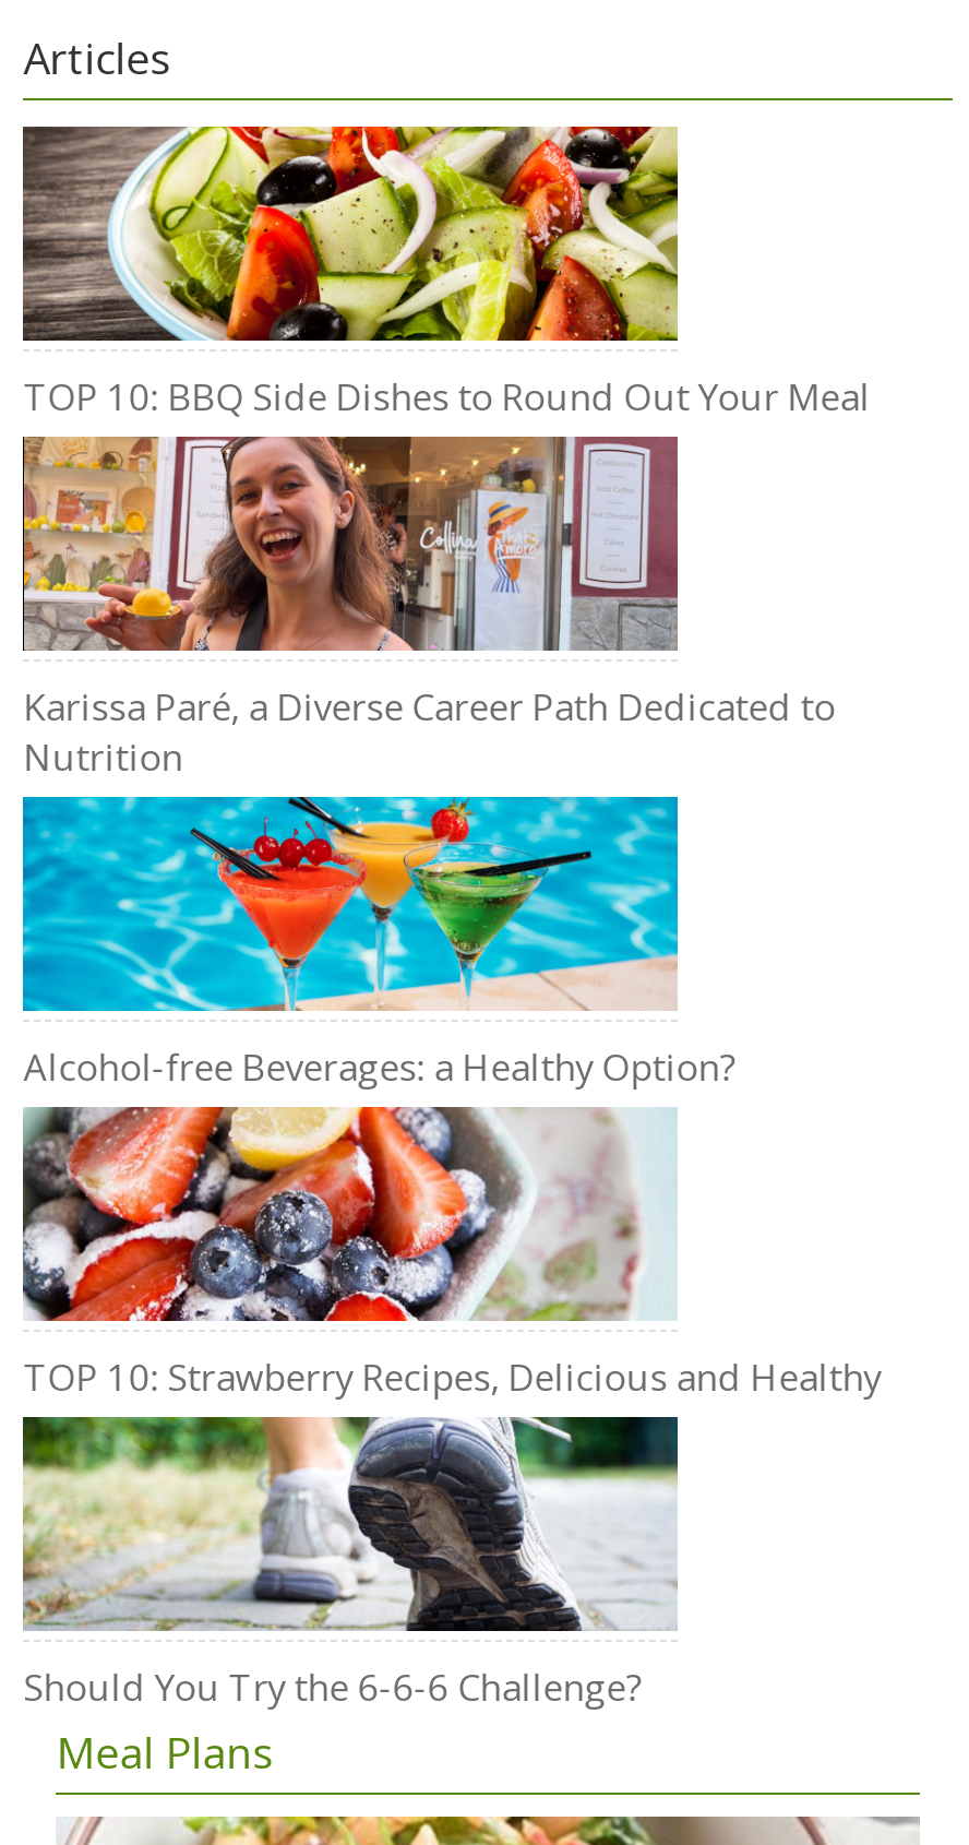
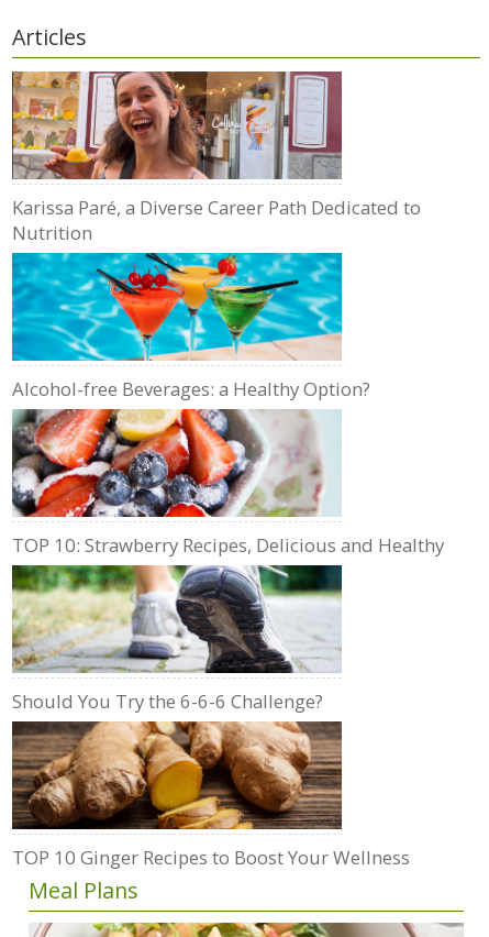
[23,124,870,421] [image] | TOP 10: BBQ Side Dishes to Round Out Your Meal -> none
moved [19,432,881,1712] -> [10,69,444,714]: [image] | Karissa Paré, a Diverse Career Path Dedicated to | Nutrition | Alcohol-free Beverages: a Healthy Option? | TOP 10: Strawberry Recipes, Delicious and Healthy | Should You Try the 6-6-6 Challenge?
none -> [11,720,410,870] [image] | TOP 10 Ginger Recipes to Boost Your Wellness

